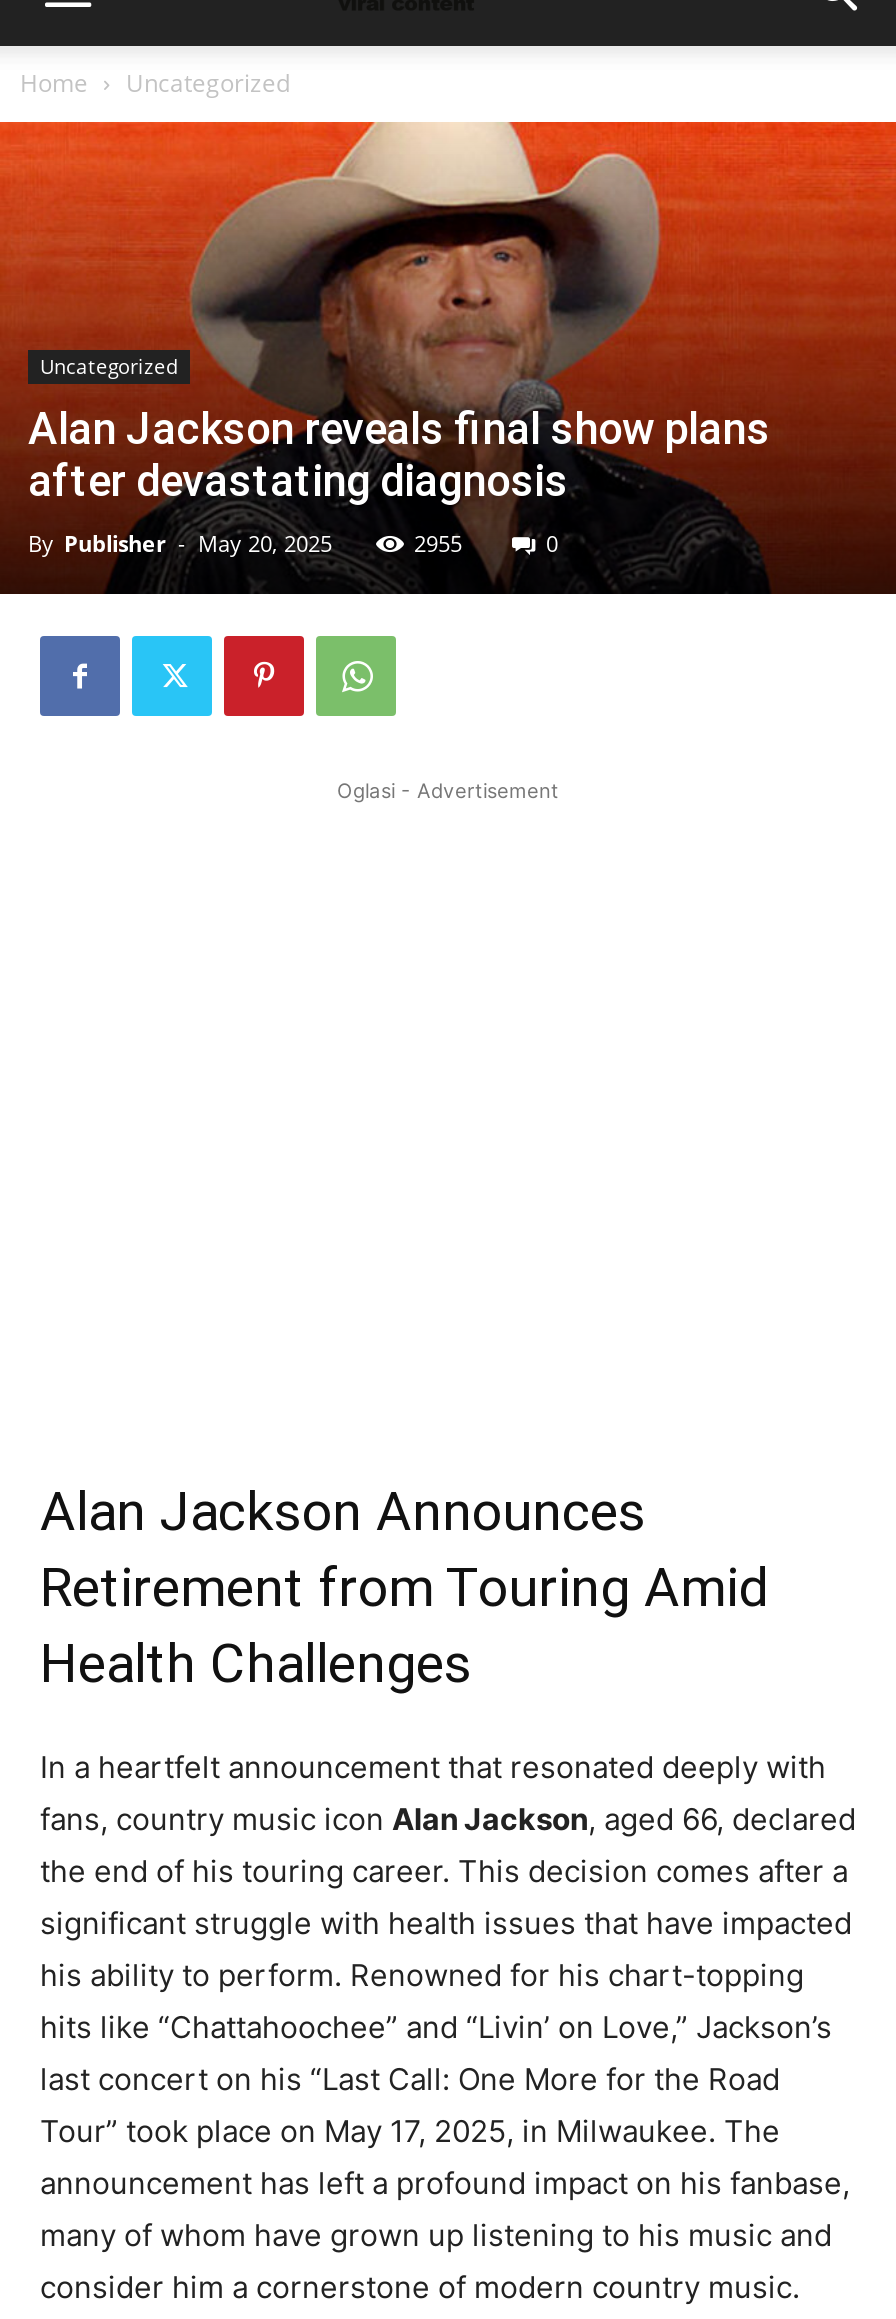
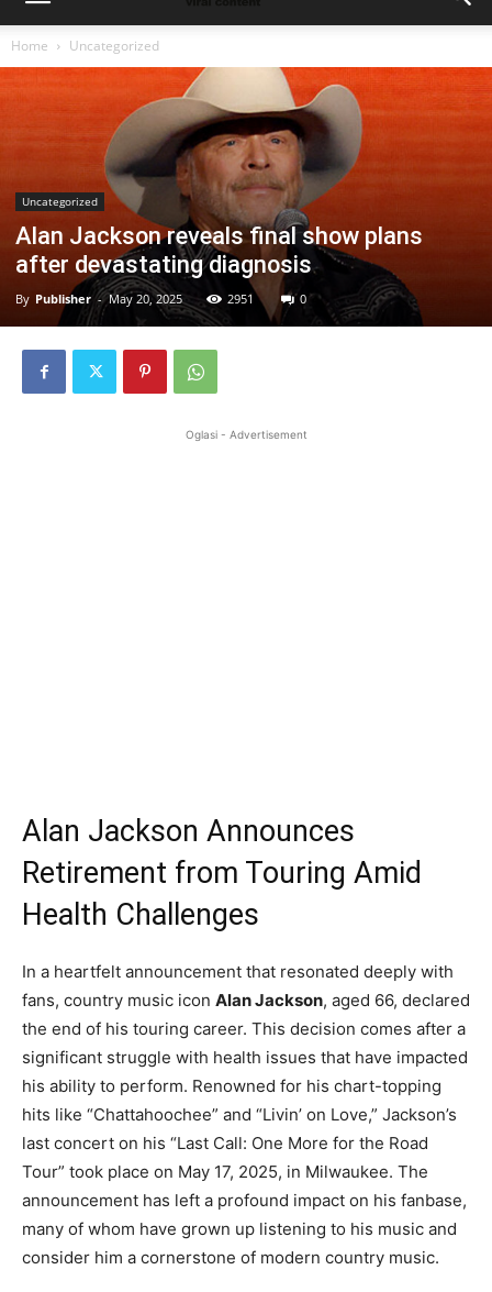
[414,528,462,558] 2955 -> [227,290,254,307] 2951

